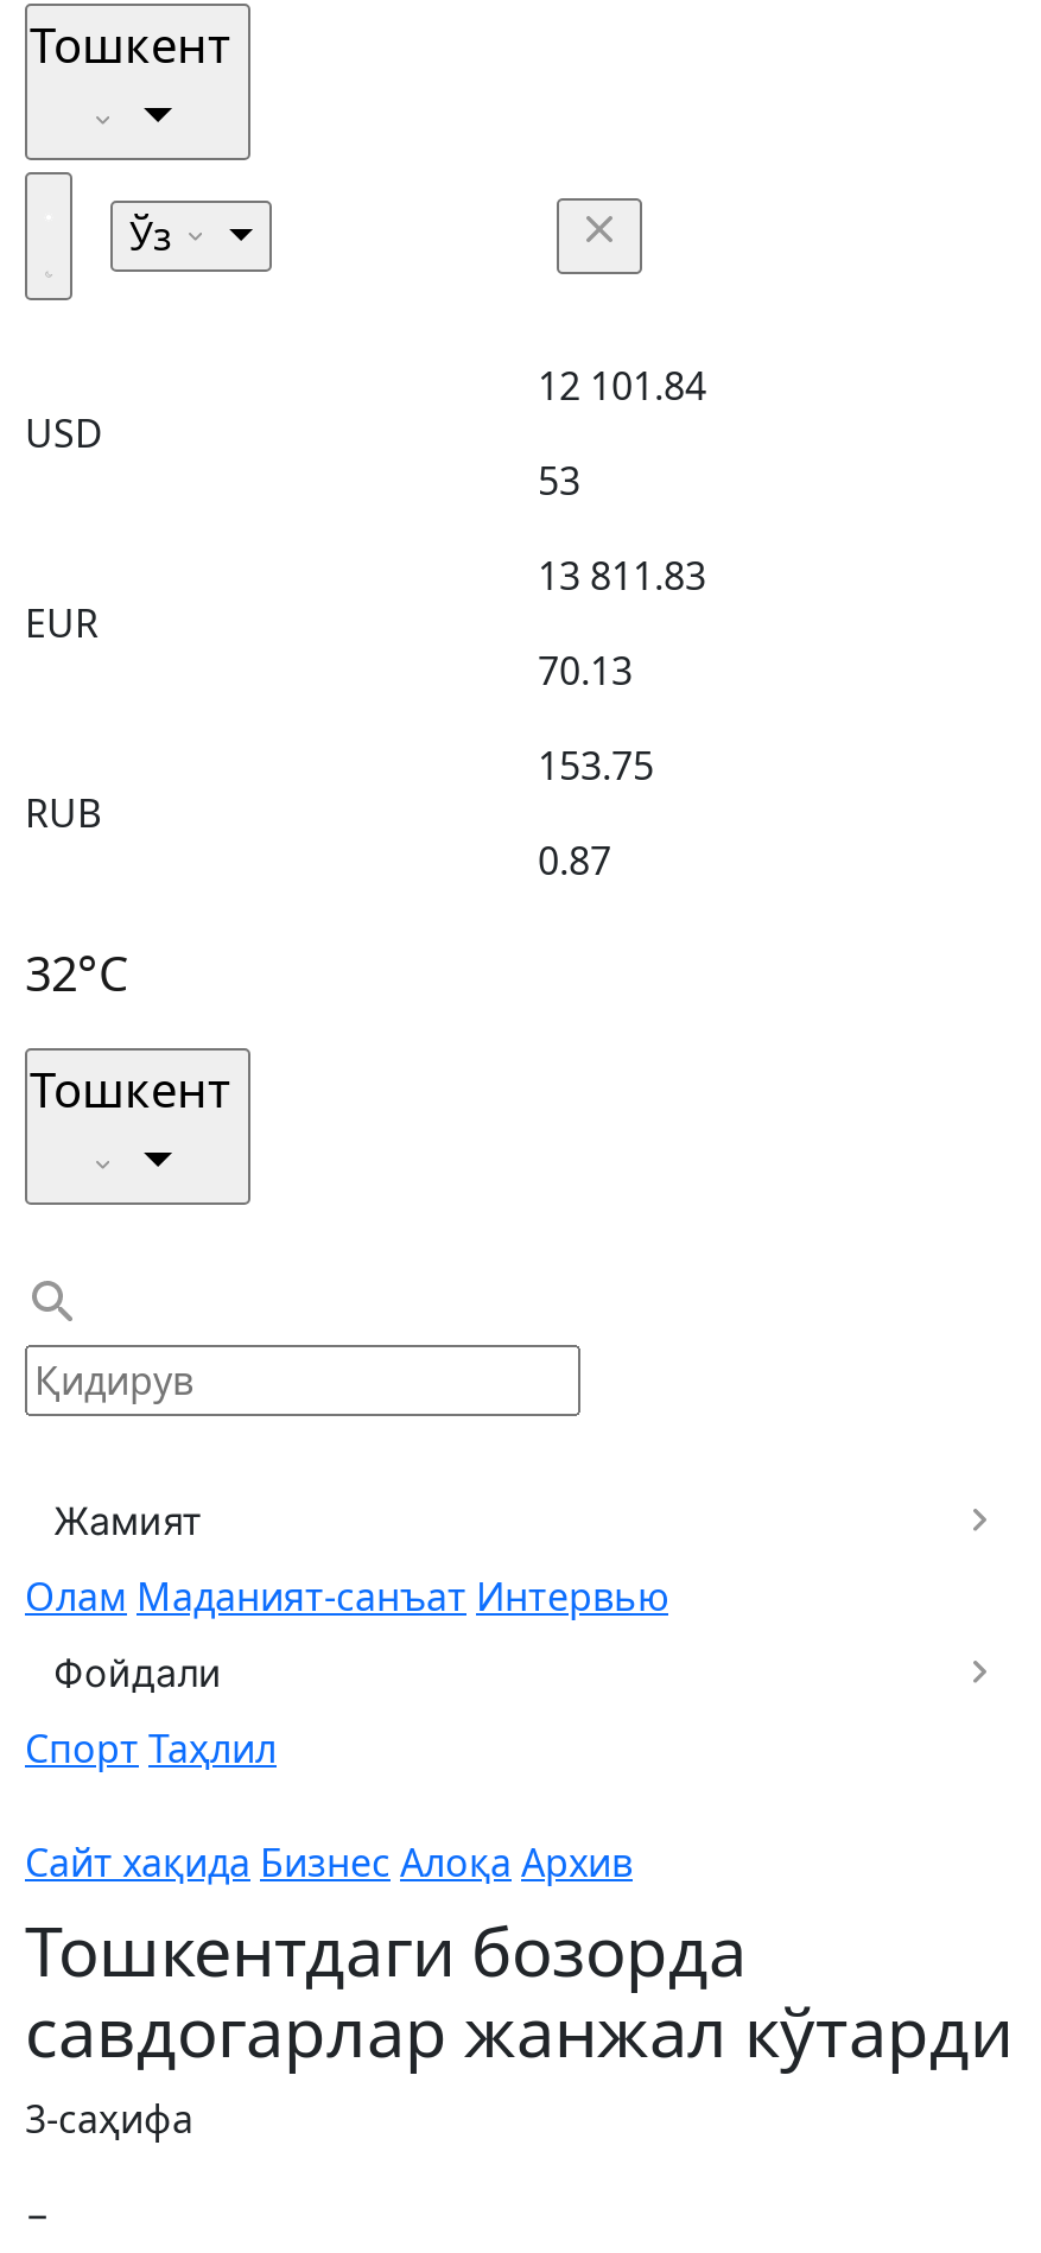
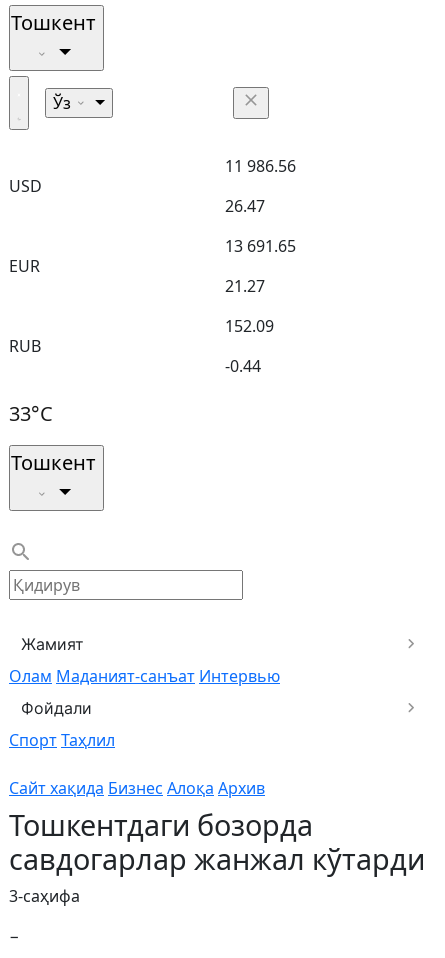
[538,360,706,412] 12 101.84 -> [225,155,296,177] 11 986.56
[538,455,580,507] 53 -> [225,195,265,217] 26.47
[538,550,706,602] 13 811.83 -> [225,235,296,257] 13 691.65
[538,645,633,697] 70.13 -> [225,275,265,297] 21.27
[538,740,654,792] 153.75 -> [225,315,274,337] 152.09
[538,834,611,887] 0.87 -> [225,355,261,377] -0.44
[25,941,129,1005] 32°C -> [9,400,53,427] 33°C

